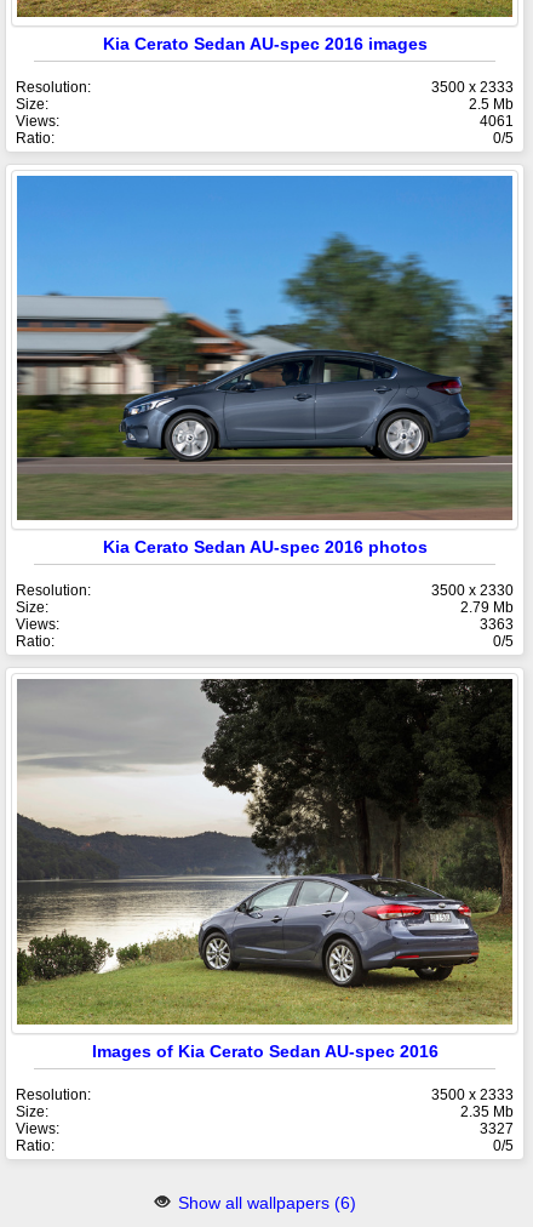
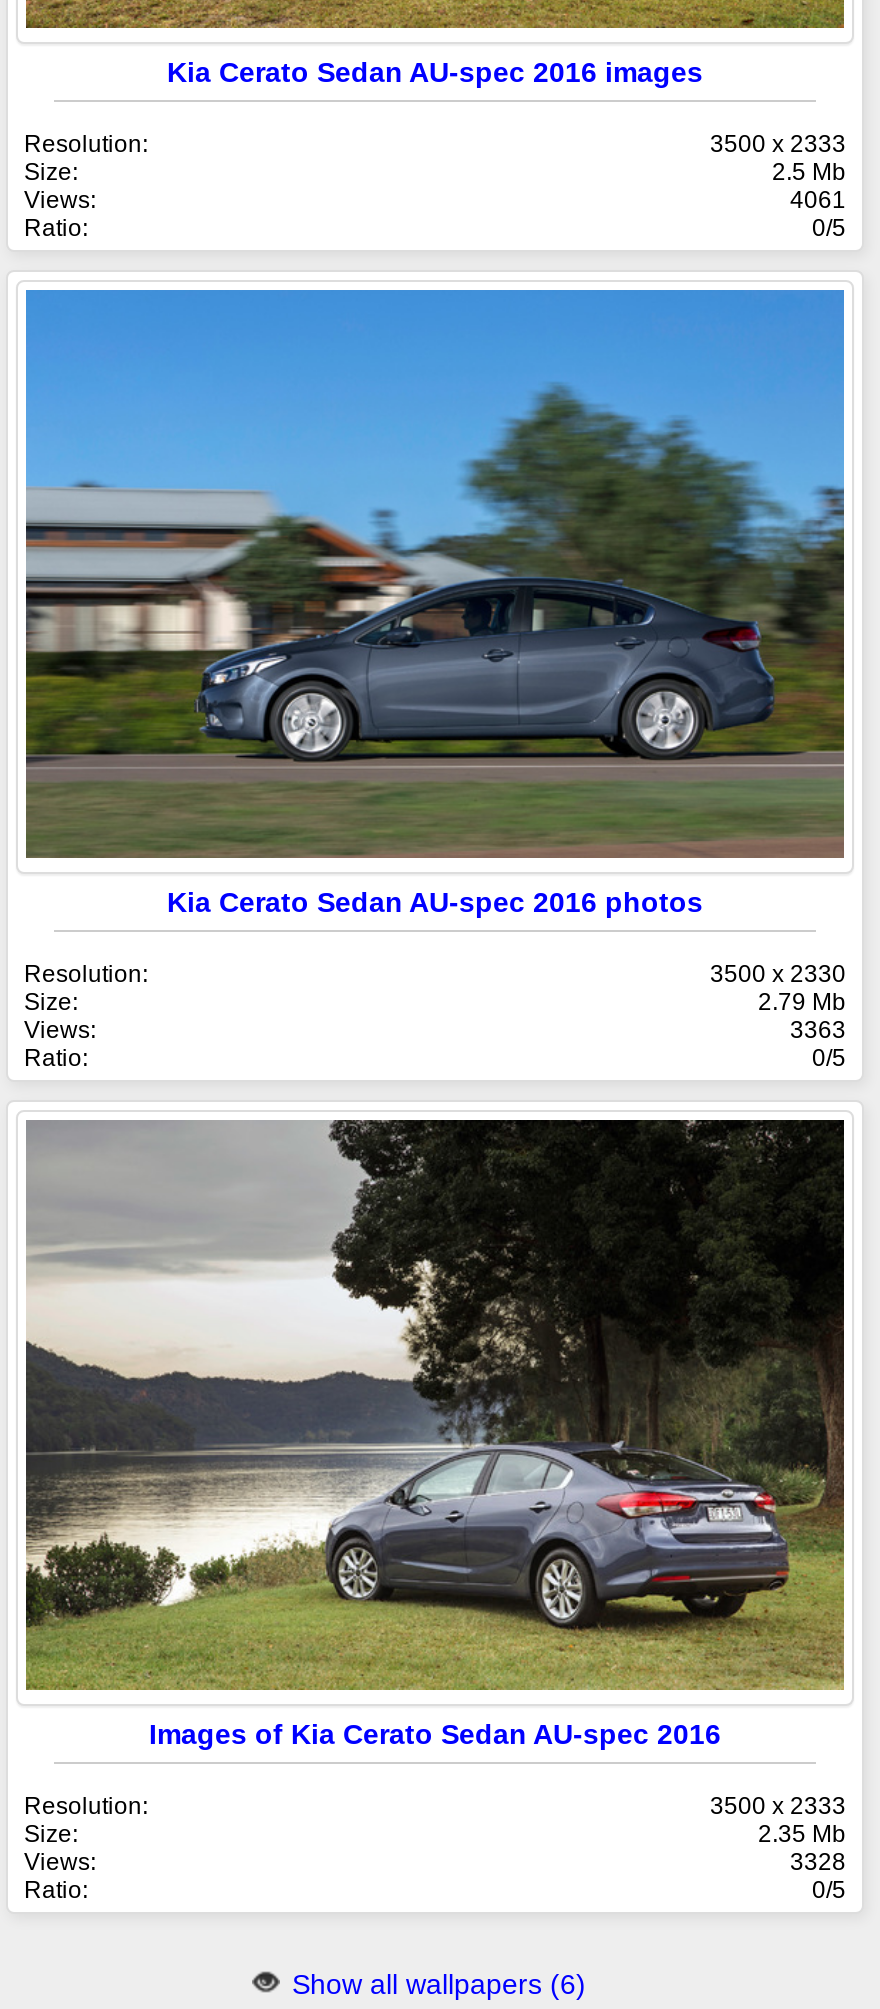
[480,1120,514,1137] 3327 -> [790,1848,846,1876] 3328

